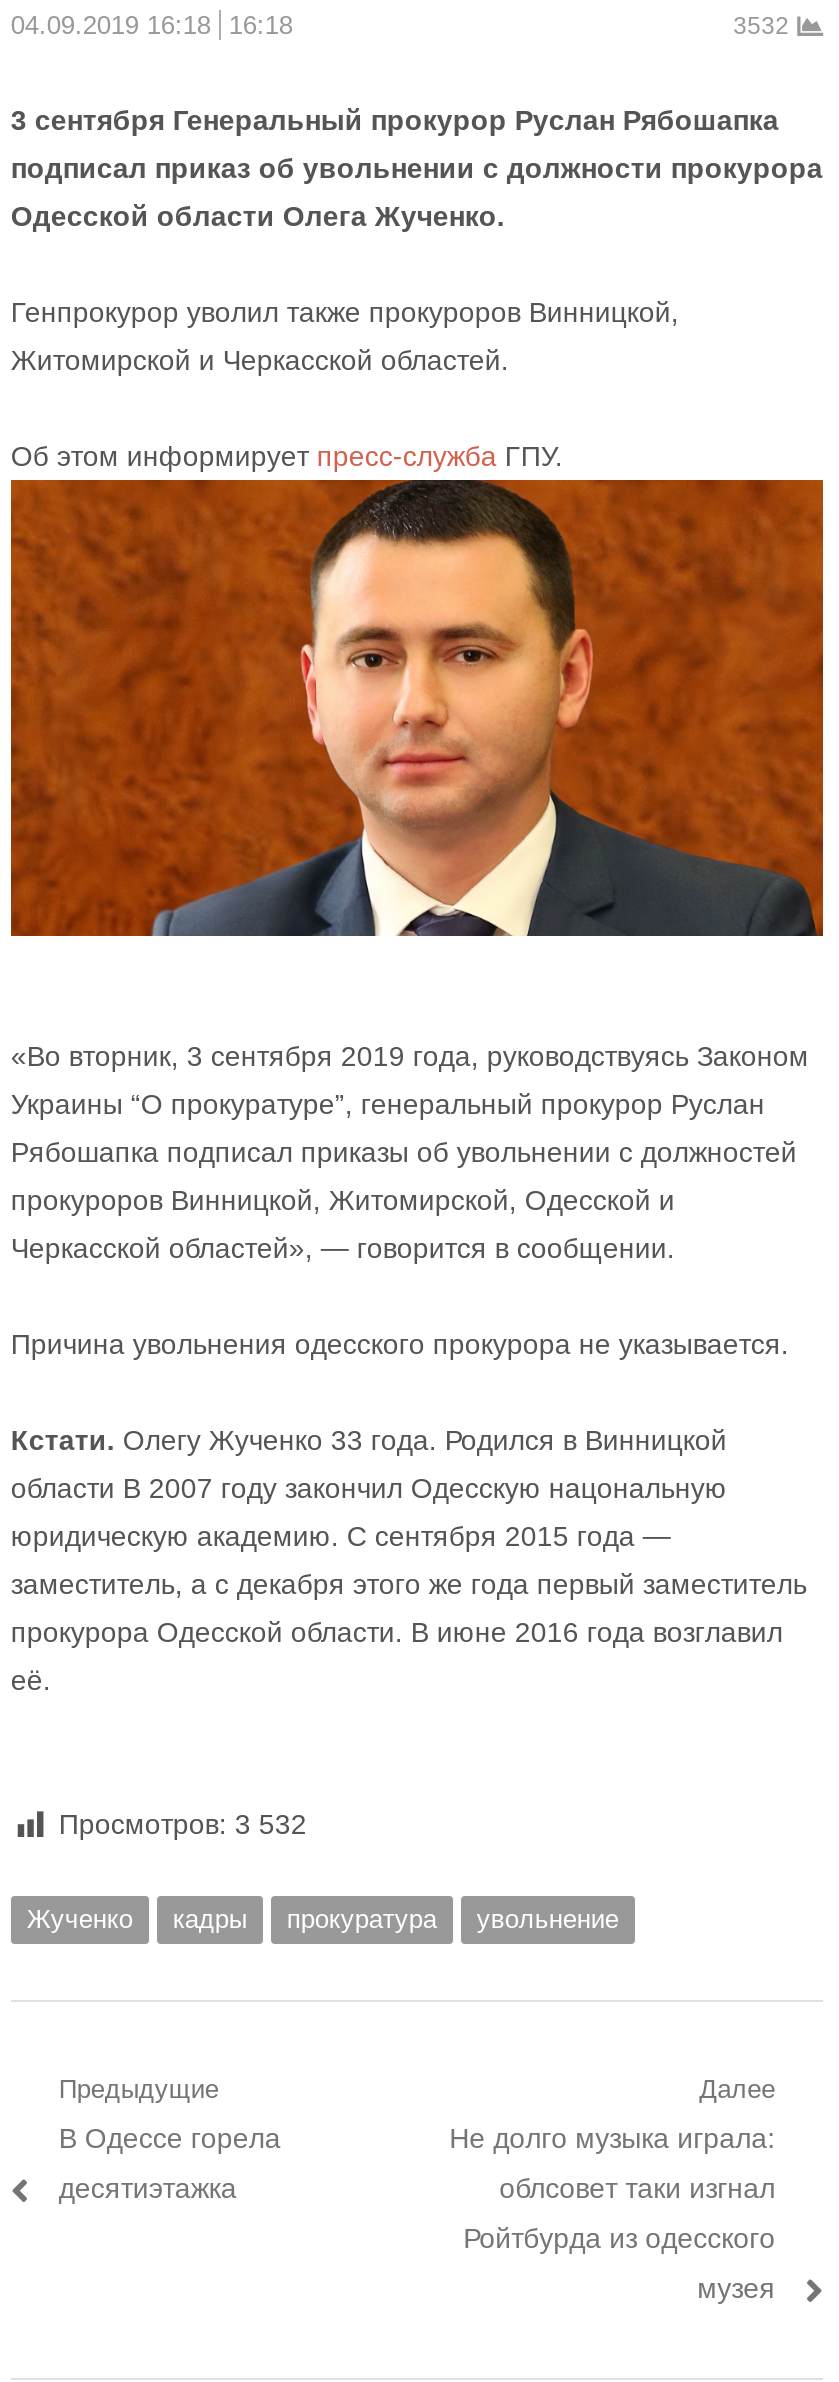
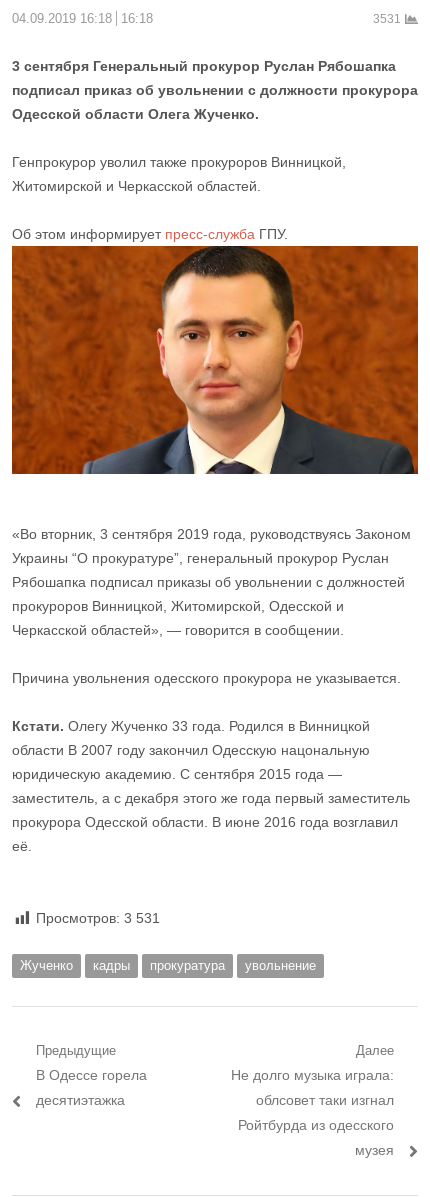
[733,12,789,40] 3532 -> [373,12,401,26] 3531
[59,1809,307,1841] Просмотров: 3 532 -> [36,910,160,926] Просмотров: 3 531

